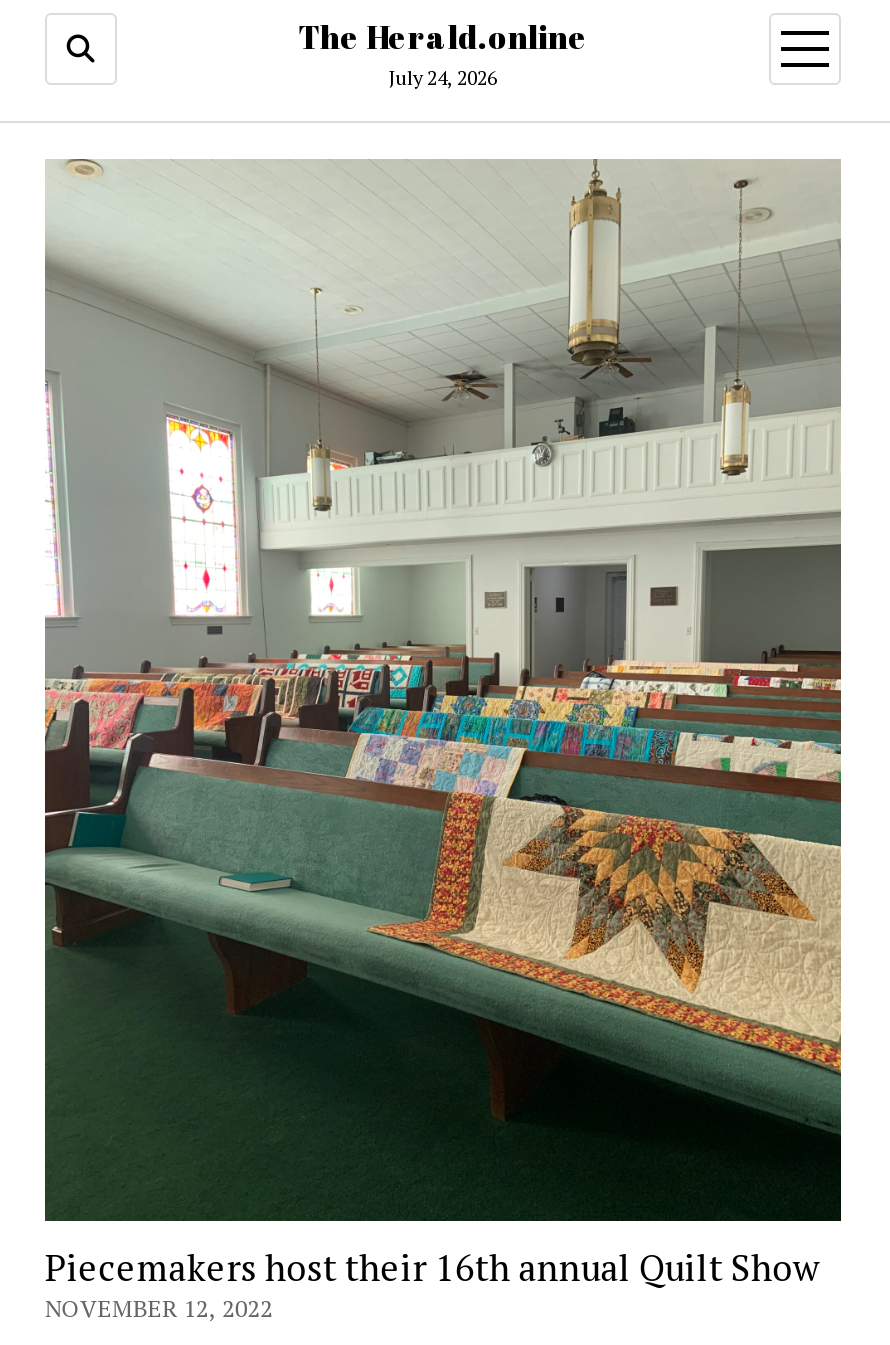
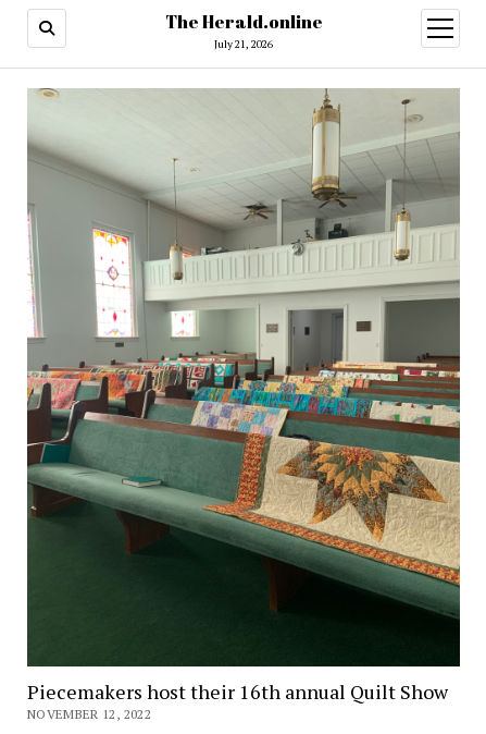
[389,65,497,91] July 24, 2026 -> [214,37,273,51] July 21, 2026

